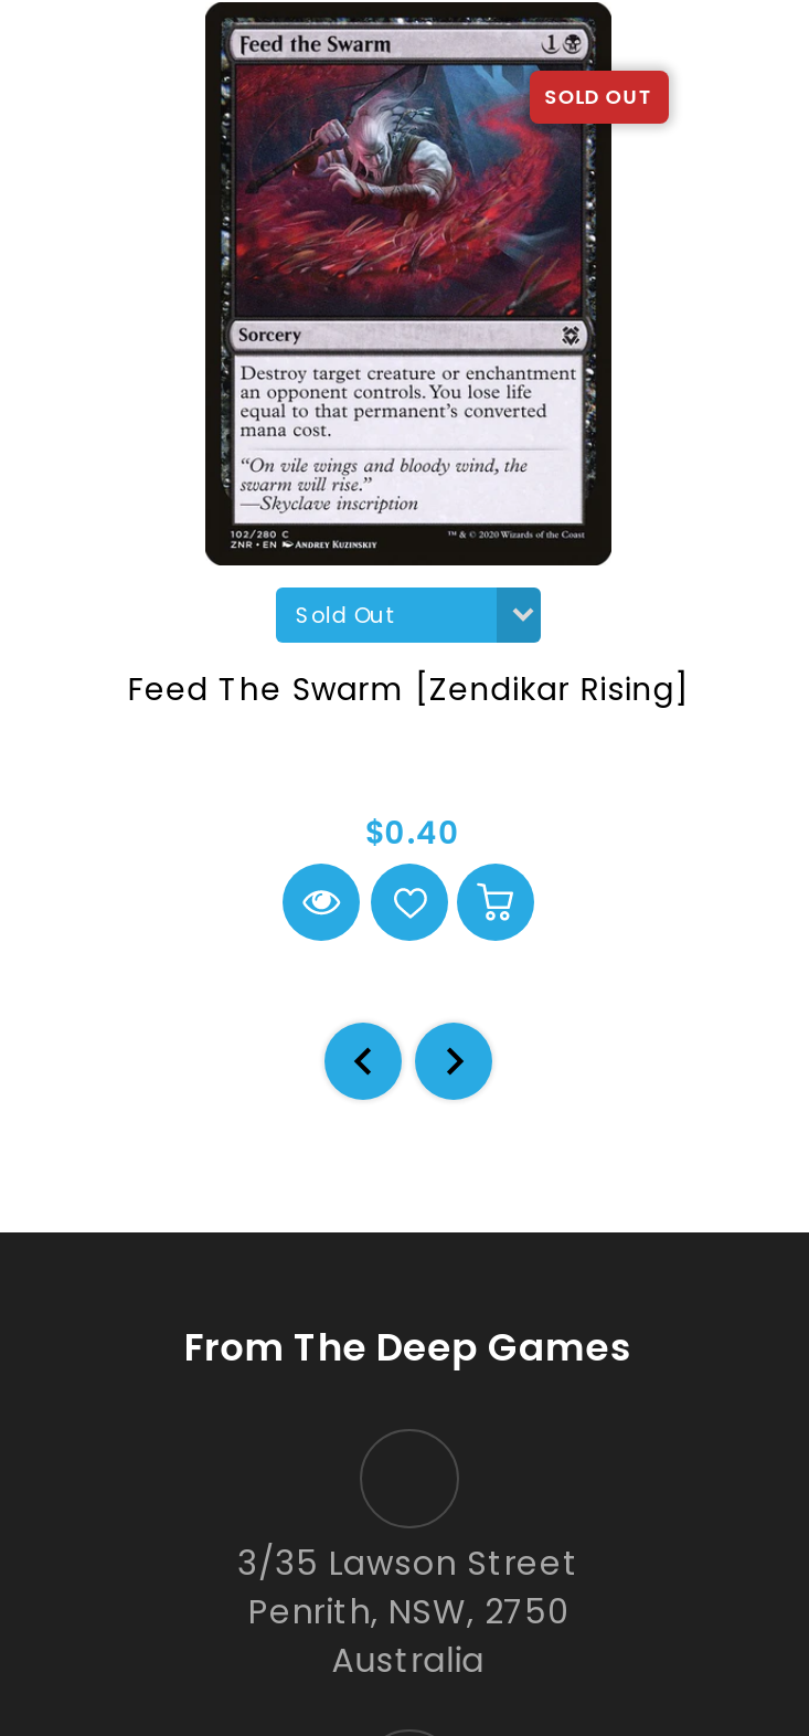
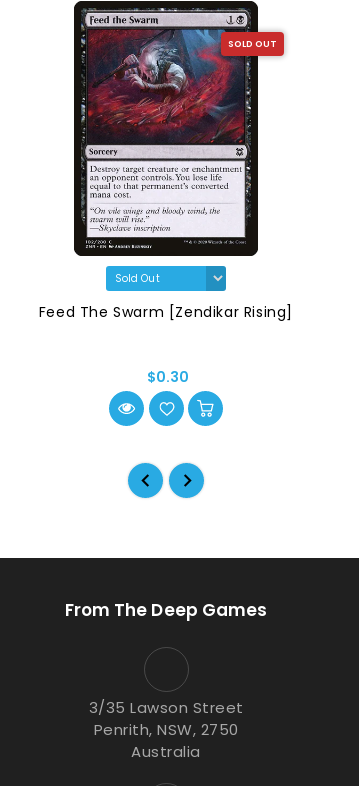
[365,810,461,855] $0.40 -> [147,367,189,387] $0.30

